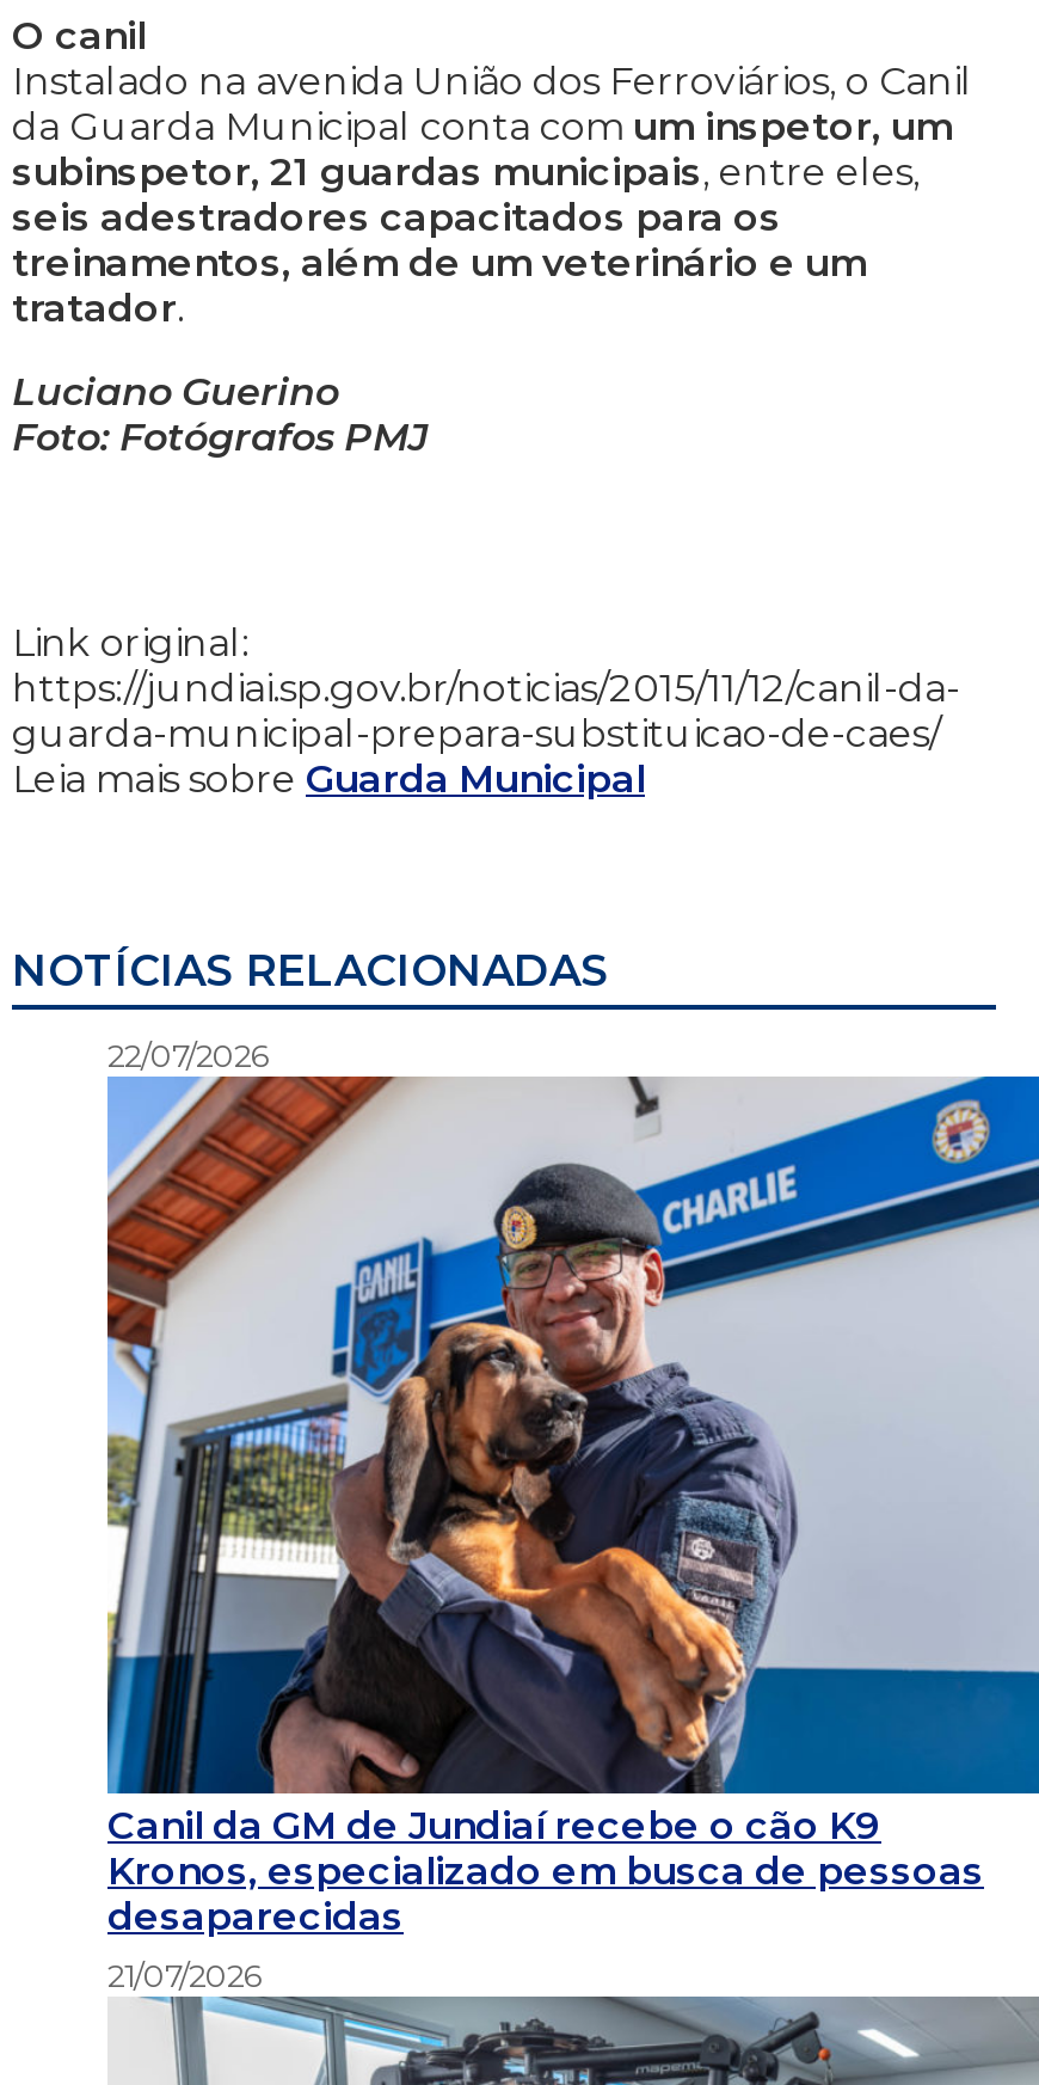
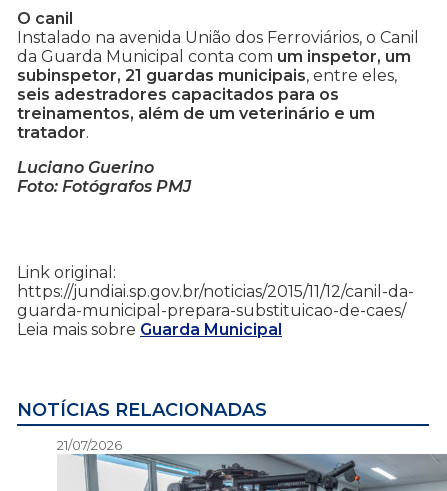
[105,1036,1032,1796] [image] | 22/07/2026 -> none
[107,1803,984,1939] Canil da GM de Jundiaí recebe o cão K9 | Kronos, especializado em busca de pessoas | desaparecidas -> none

